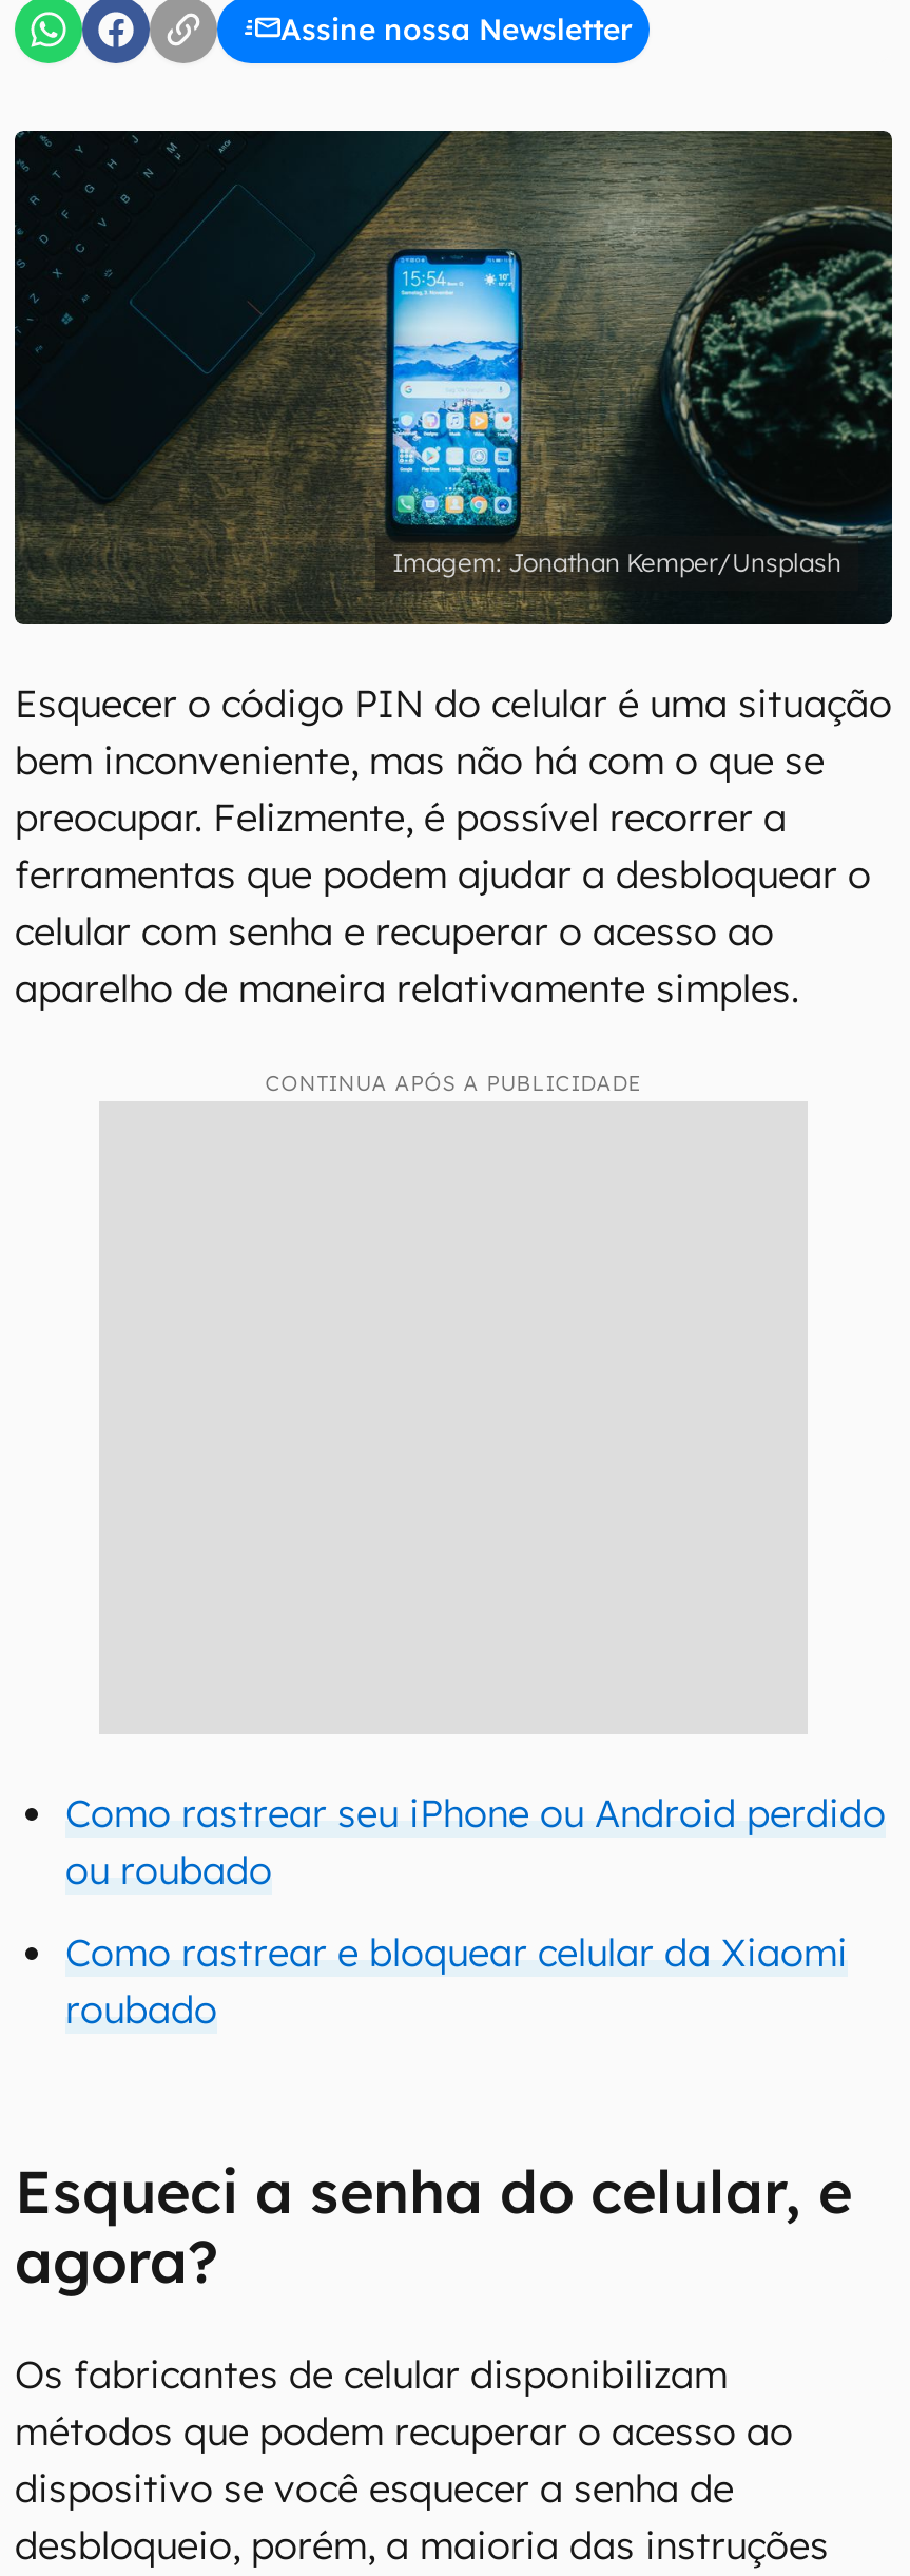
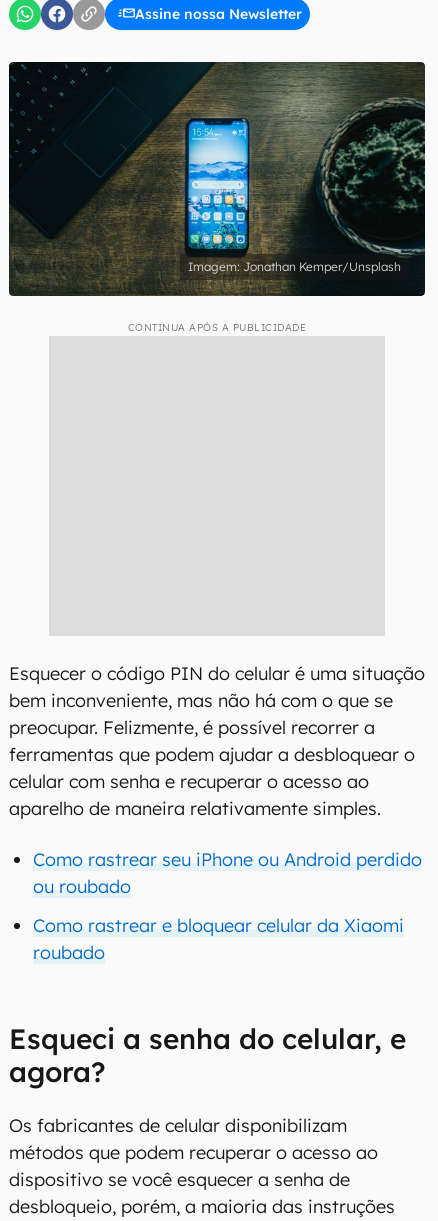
moved [15,679,892,1013] -> [9,662,425,820]: Esquecer o código PIN do celular é uma situação | bem inconveniente, mas não há com o que se | preocupar. Felizmente, é possível recorrer a | ferramentas que podem ajudar a desbloquear o | celular com senha e recuperar o acesso ao | aparelho de maneira relativamente simples.
moved [265,1070,642,1097] -> [128,321,306,334]: CONTINUA APÓS A PUBLICIDADE

